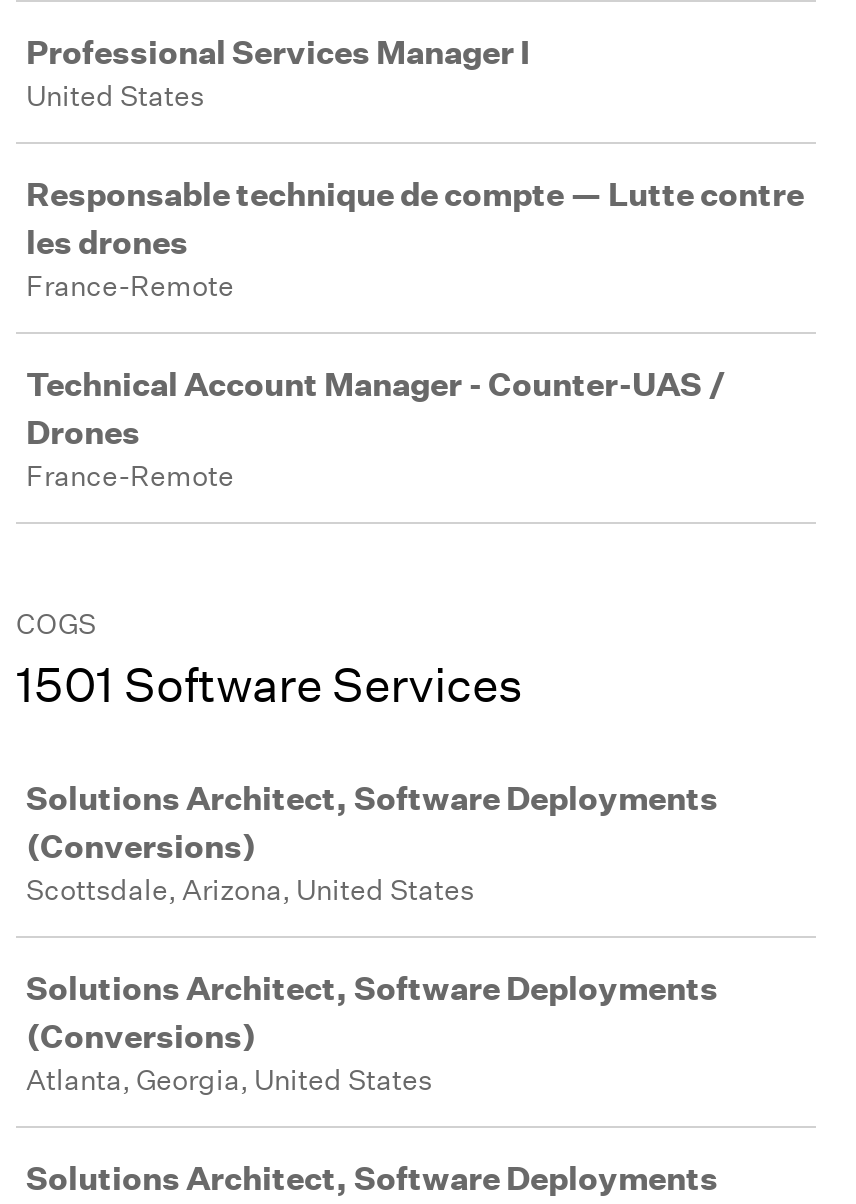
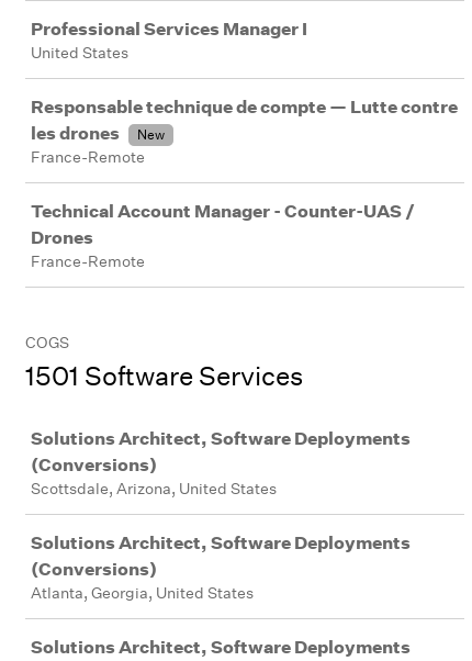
none -> [137,125,165,144] New

